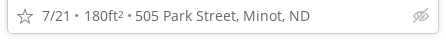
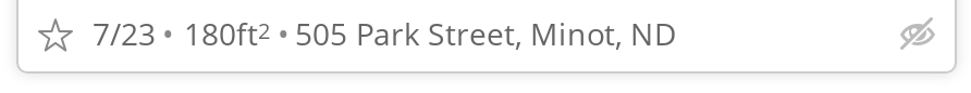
[42,5,310,24] 7/21 180ft2 505 Park Street, Minot, ND -> [93,12,676,53] 7/23 180ft2 505 Park Street, Minot, ND

